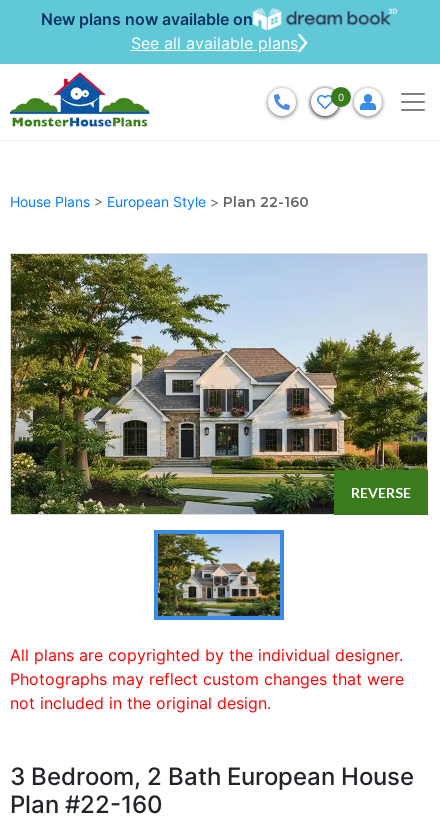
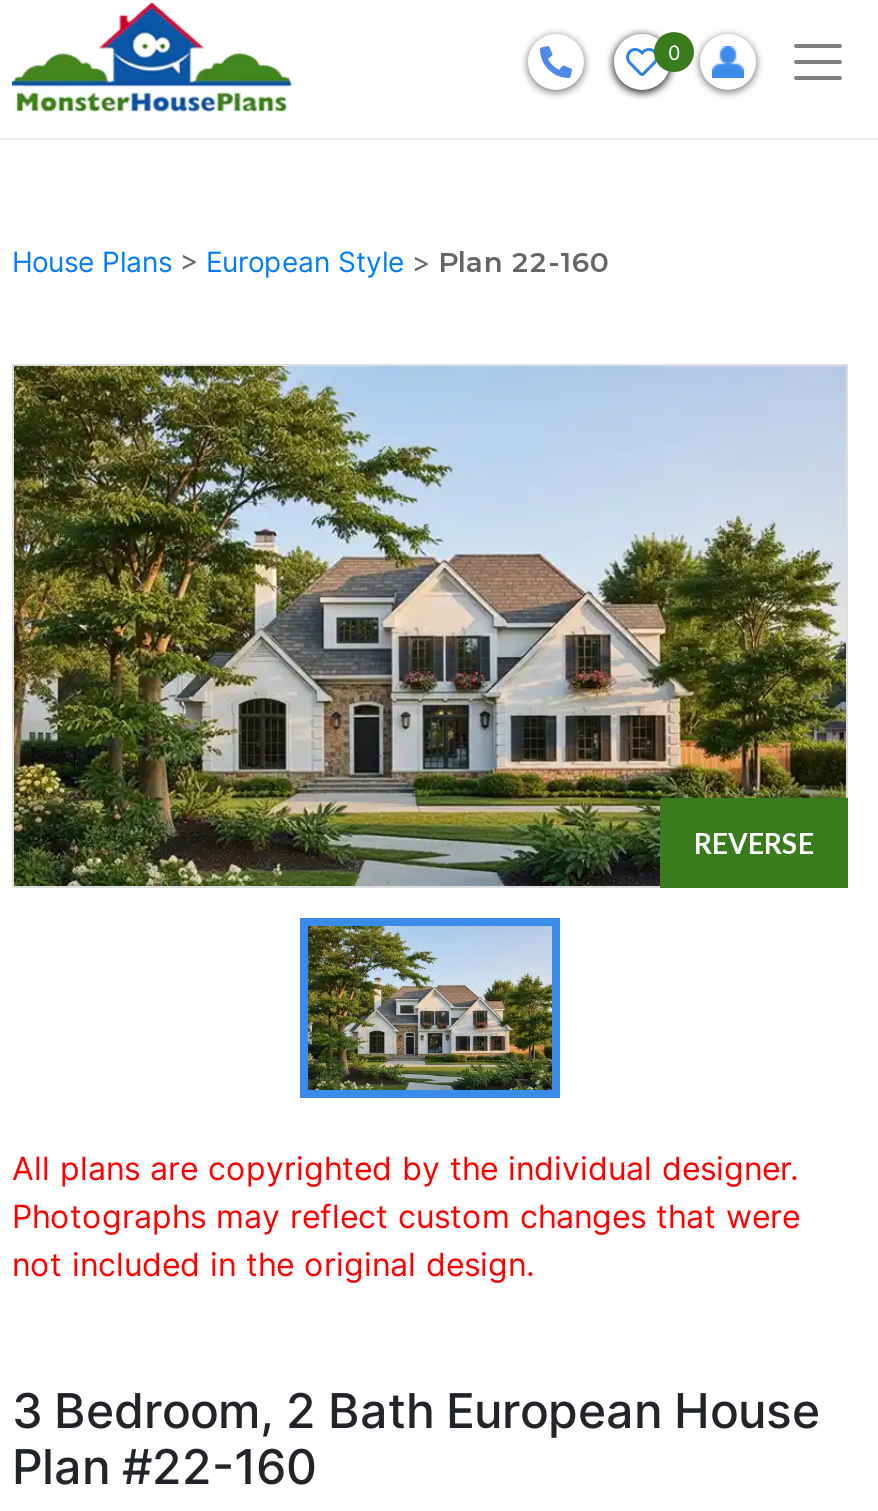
[41,9,297,53] New plans now available on | See all available plans -> none

